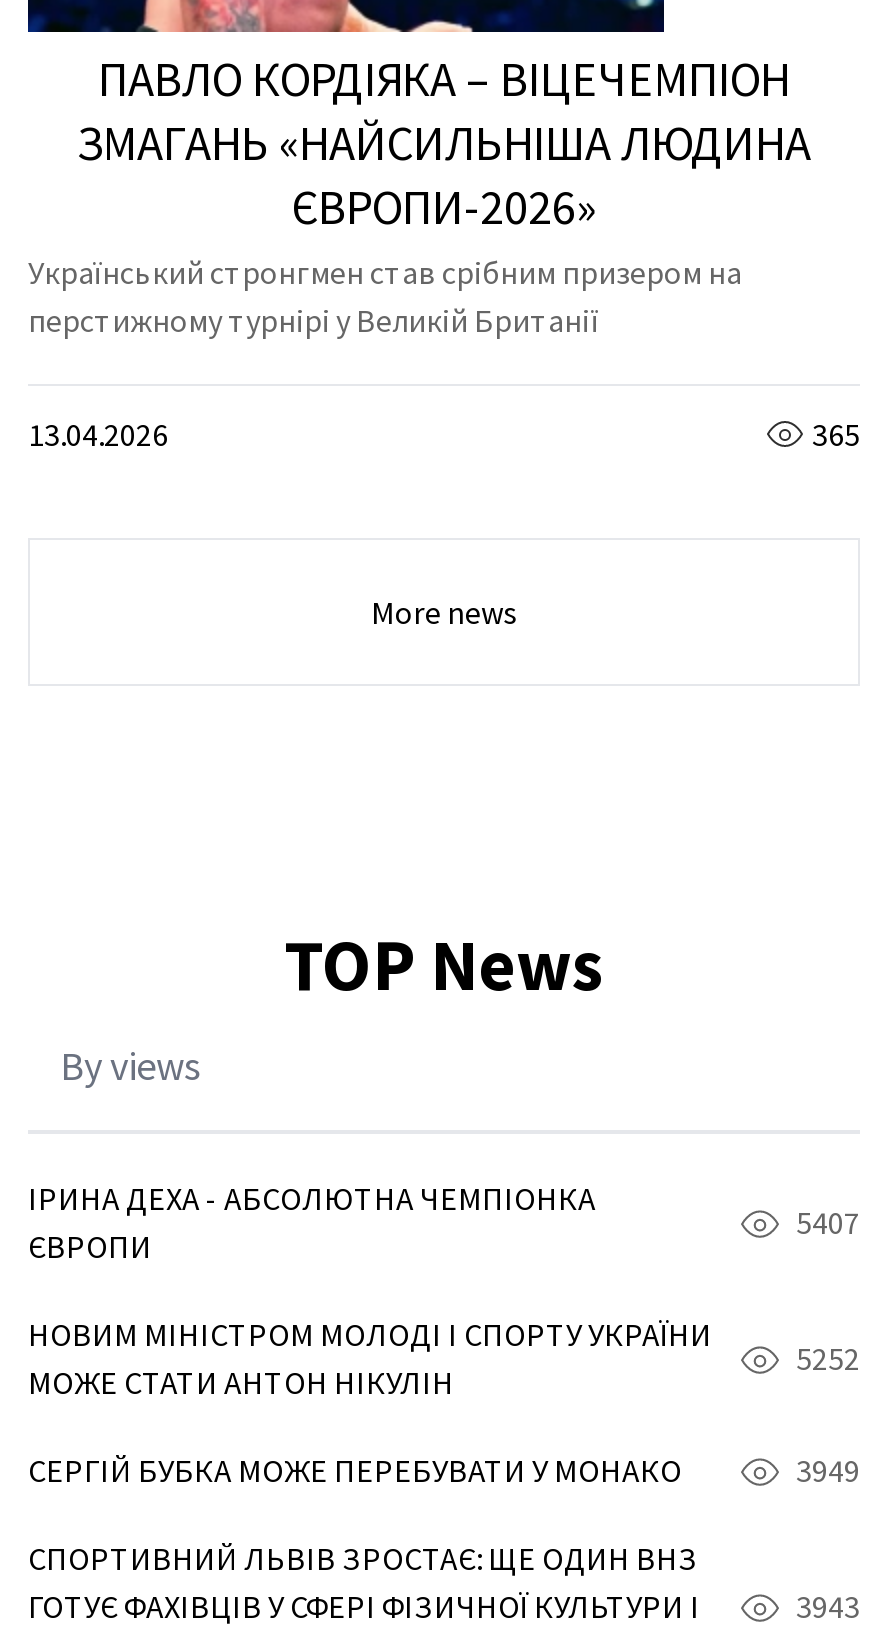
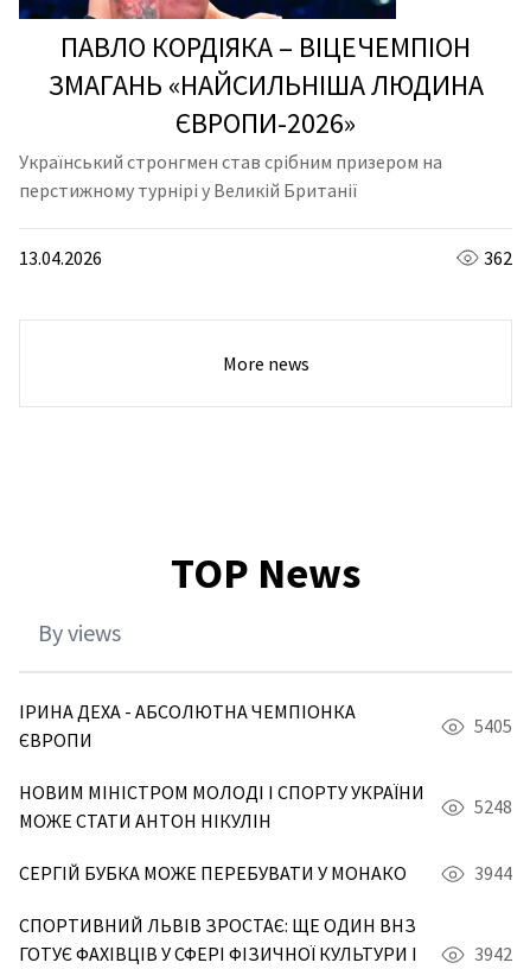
[812,414,860,454] 365 -> [484,246,512,270] 362
[796,1202,860,1242] 5407 -> [474,714,512,738] 5405
[796,1338,860,1378] 5252 -> [474,795,512,818] 5248
[796,1450,860,1490] 3949 -> [474,861,512,885] 3944
[796,1586,860,1626] 3943 -> [474,942,512,966] 3942

